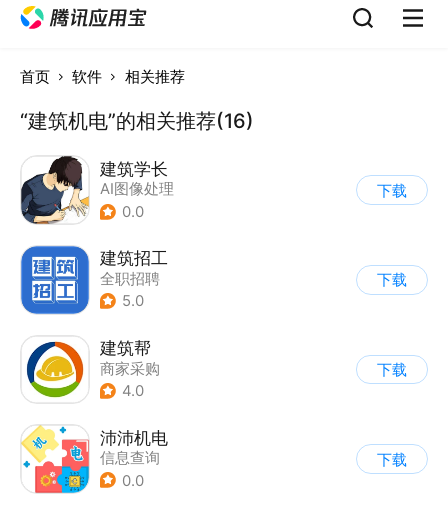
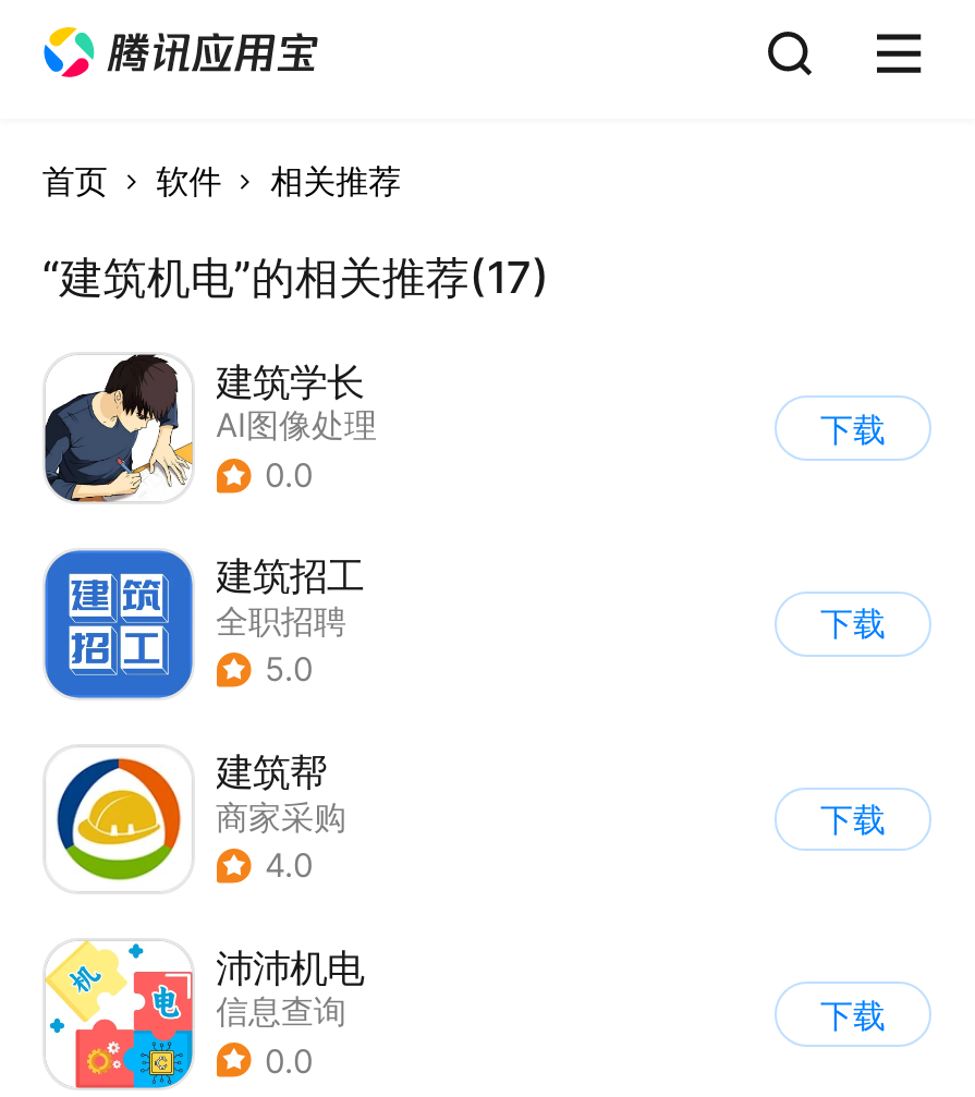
[20,108,254,132] “建筑机电”的相关推荐(16) -> [42,251,550,303] “建筑机电”的相关推荐(17)

